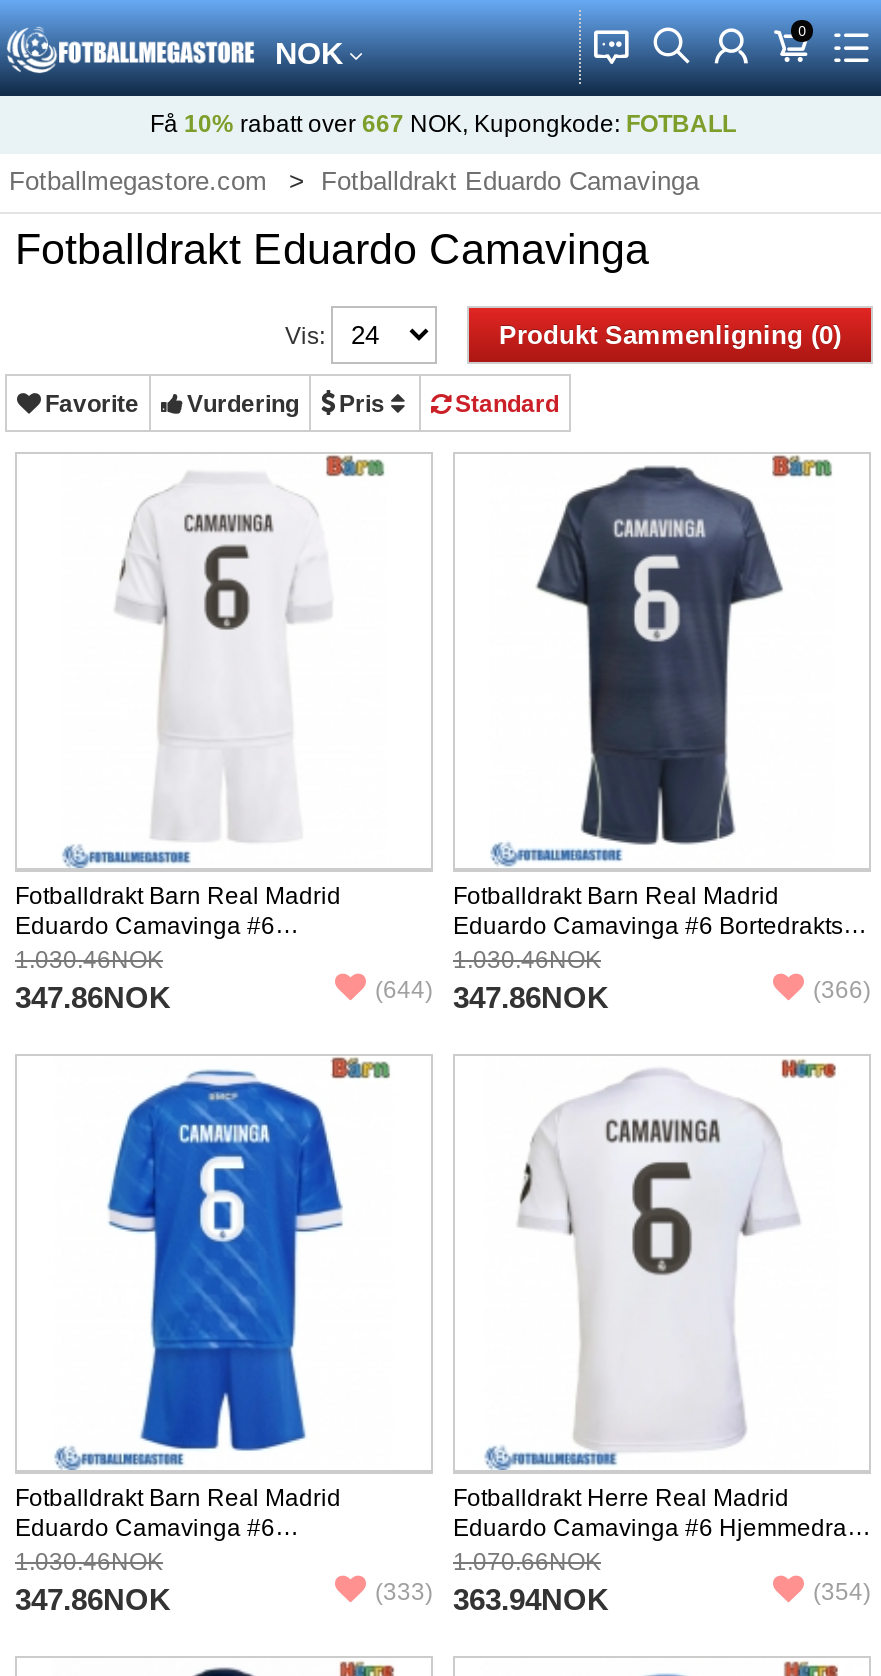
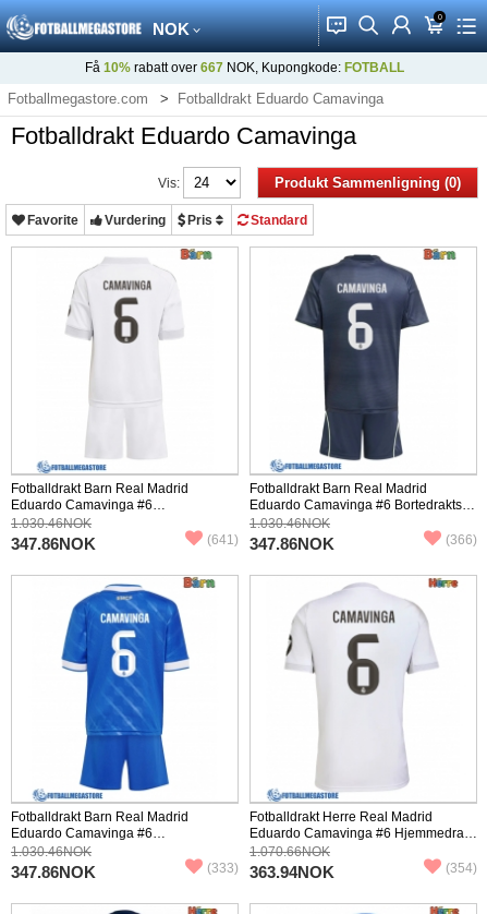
[375,975,609,1013] (644) 347.86NOK -> [207,532,334,552] (641) 347.86NOK

